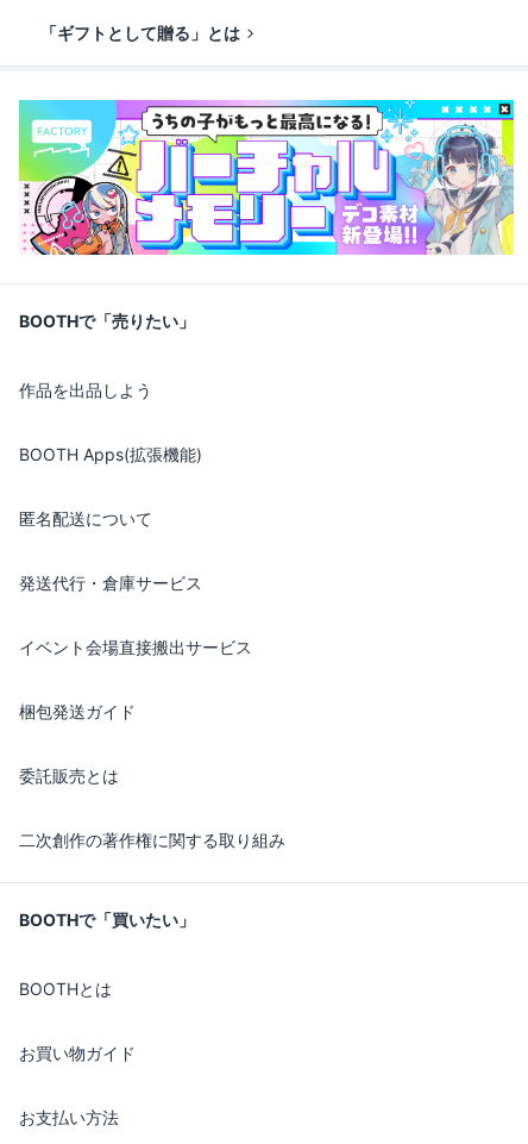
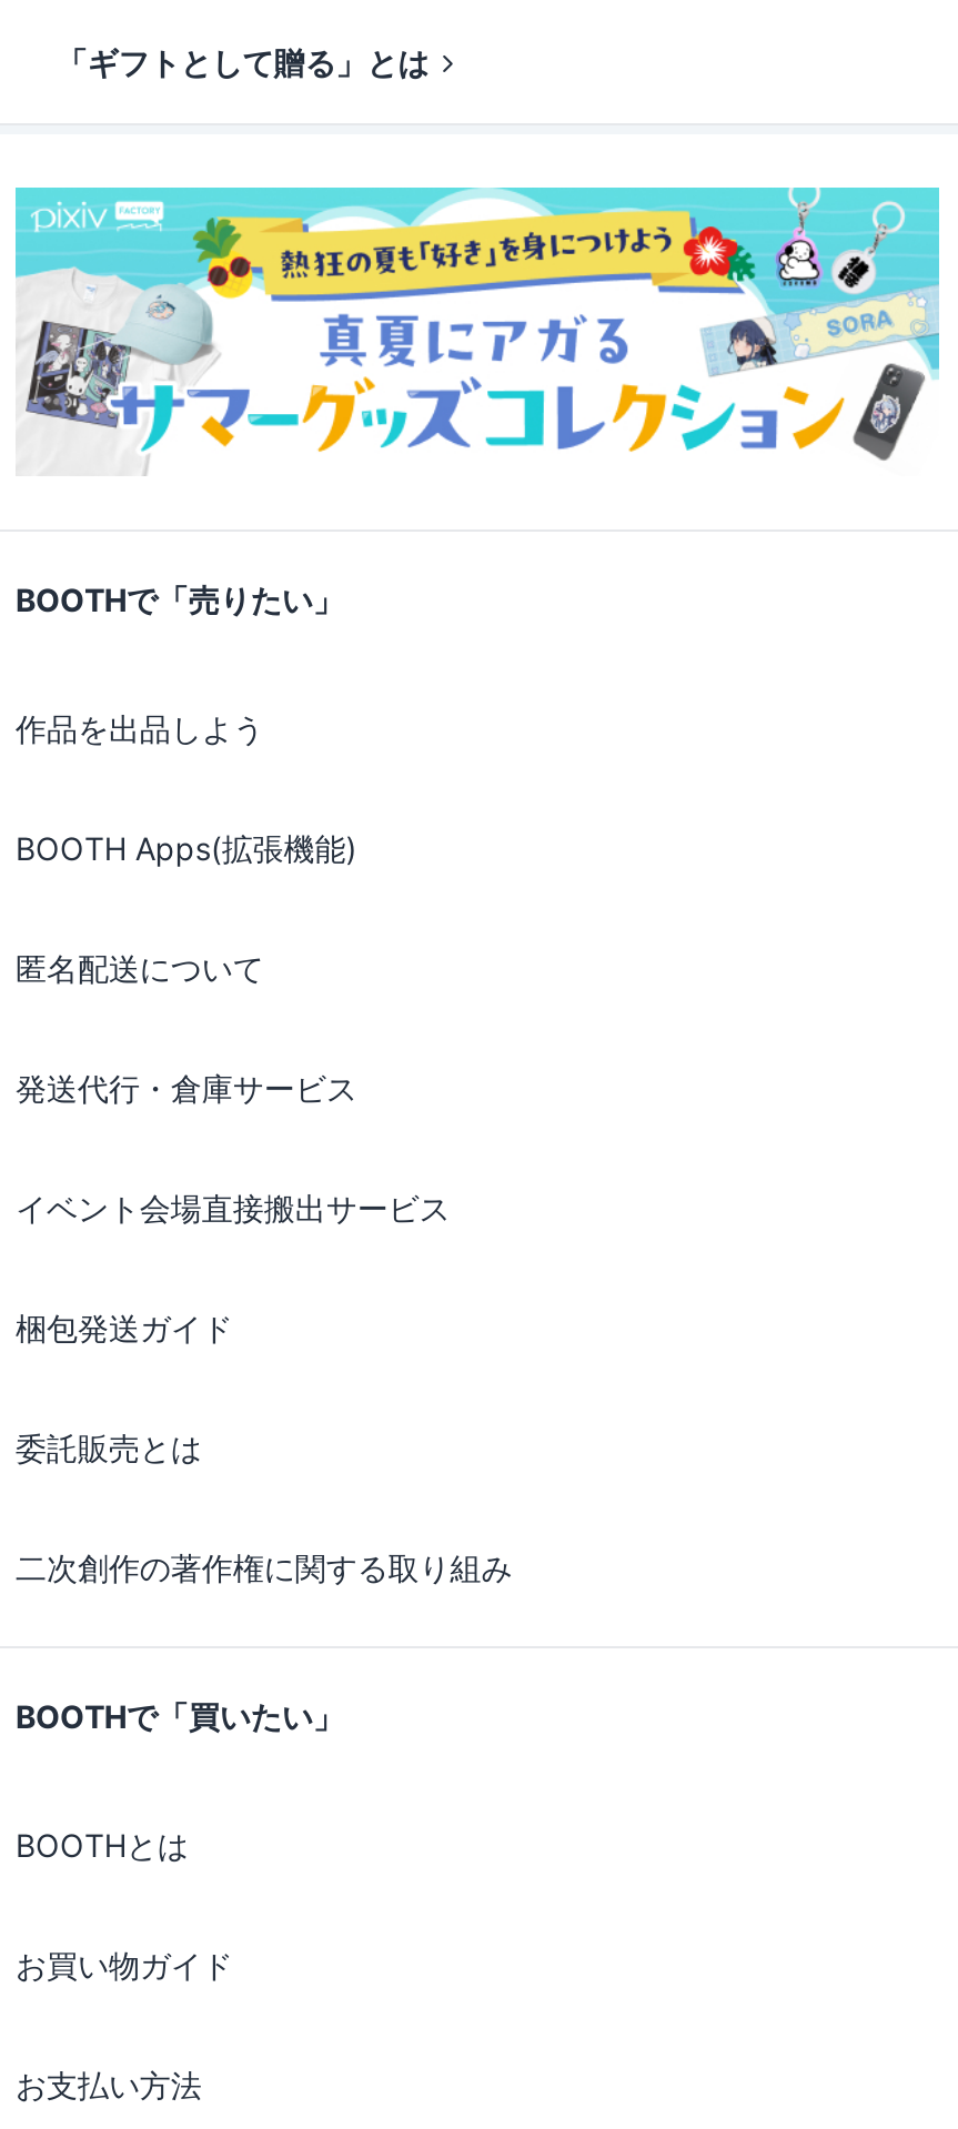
[18,99,515,256] [image] -> [13,185,941,476] [image]

